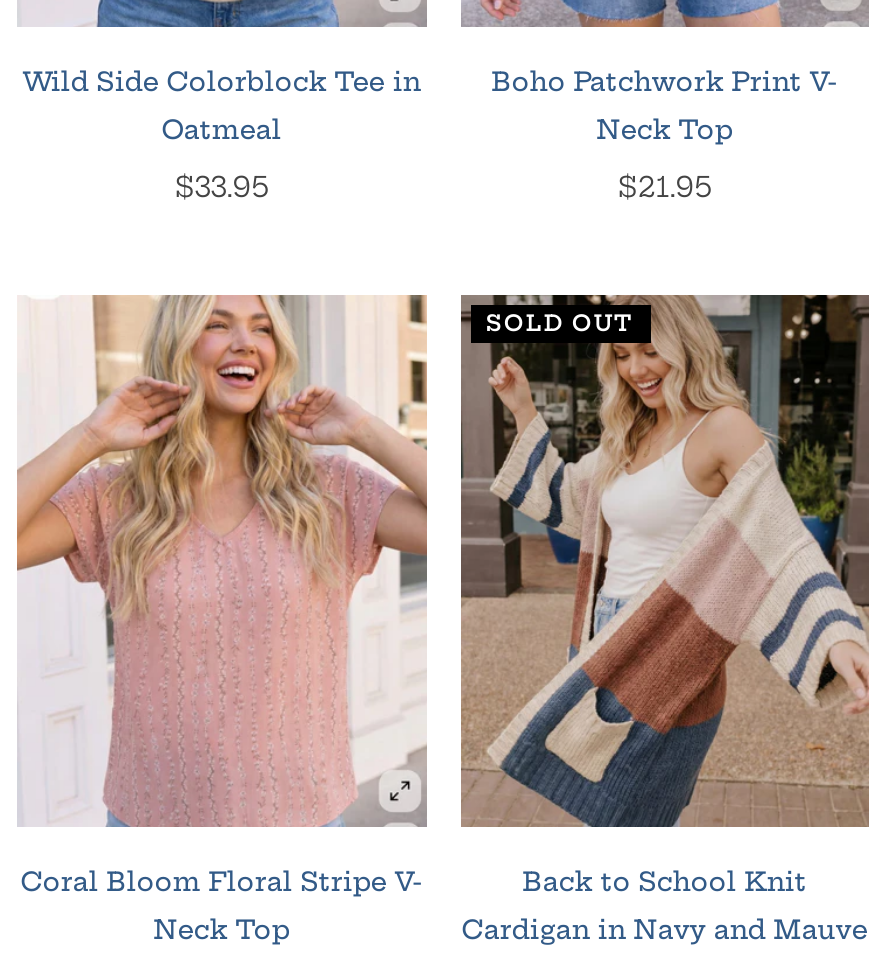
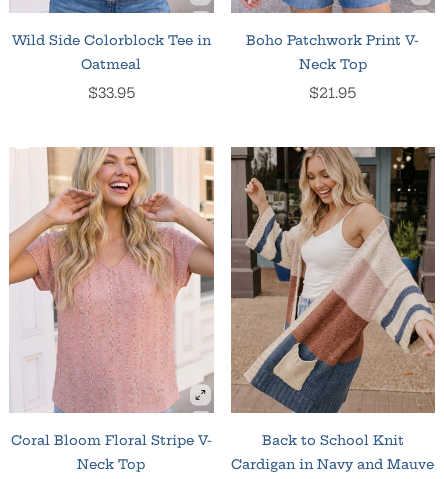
[486,308,634,336] SOLD OUT -> none

